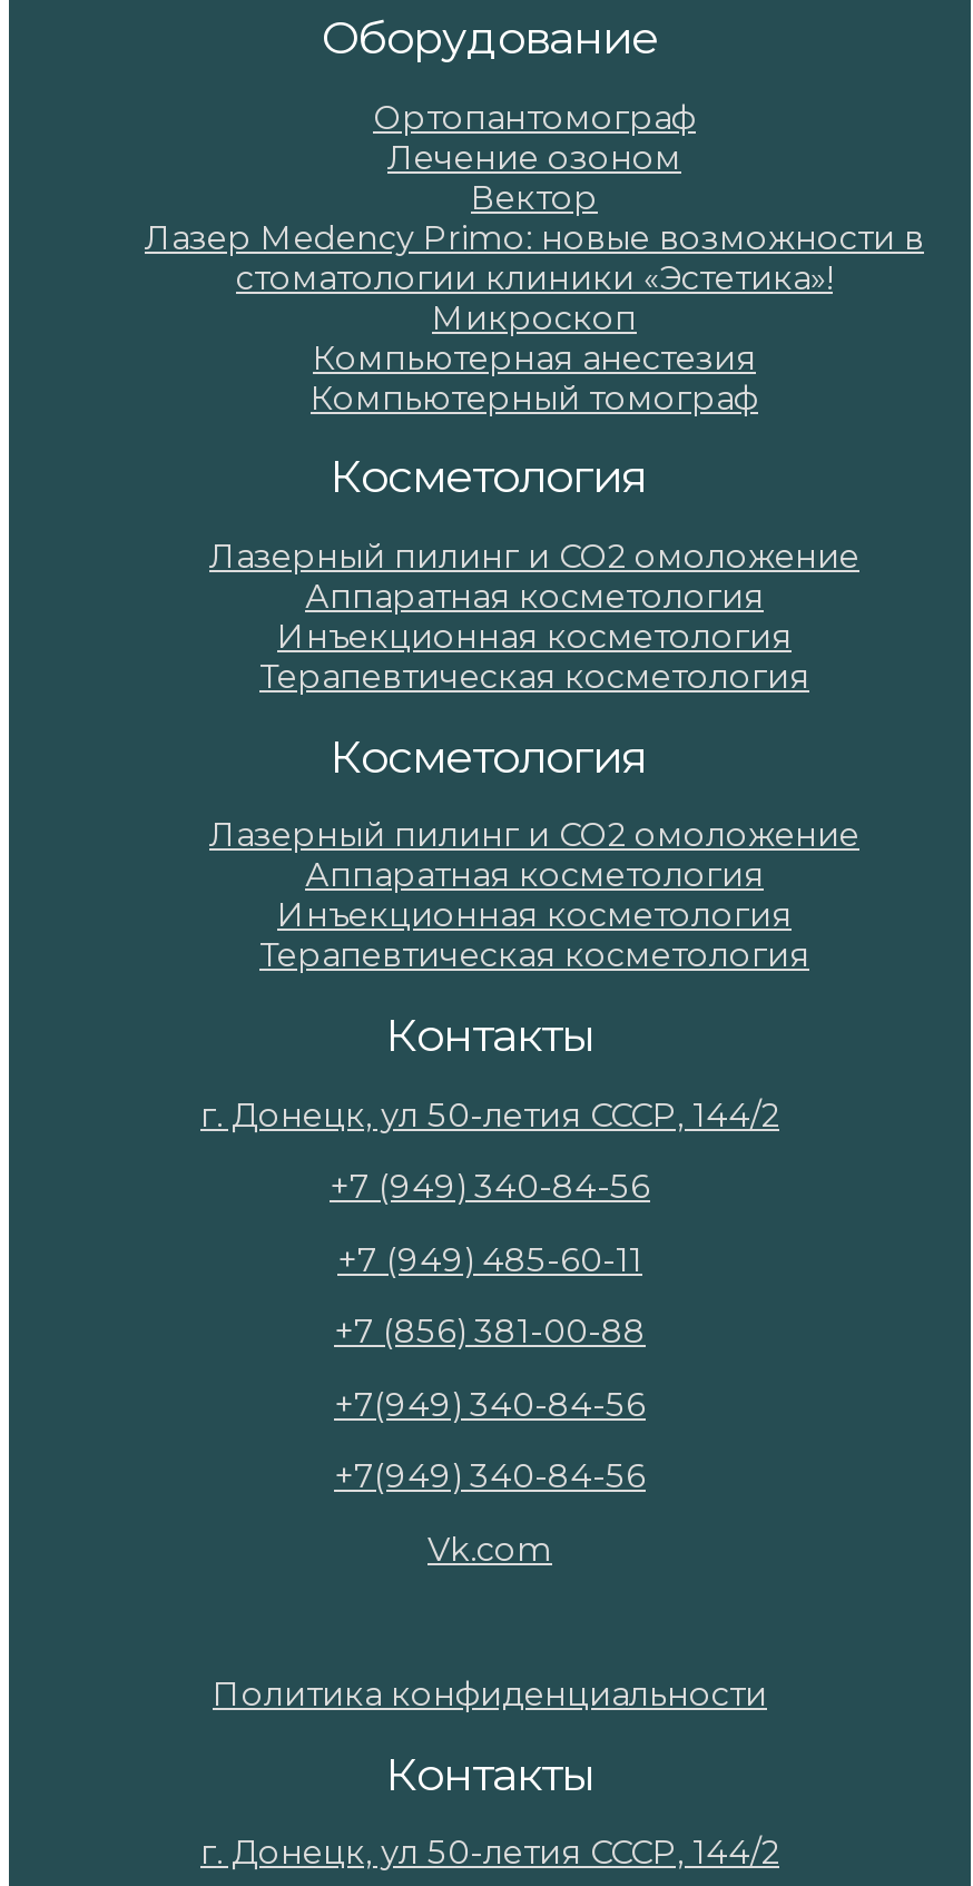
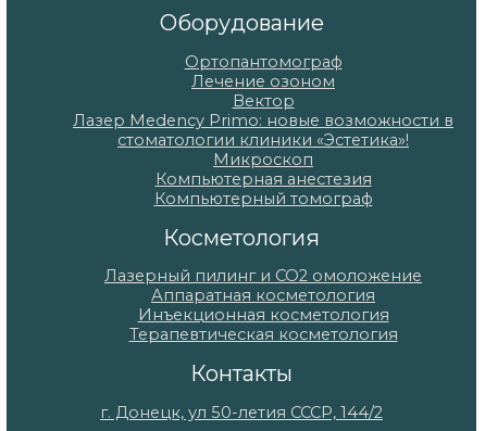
[200,729,859,1570] Косметология | Лазерный пилинг и СО2 омоложение | Аппаратная косметология | Инъекционная косметология | Терапевтическая косметология | Контакты | г. Донецк, ул 50-летия СССР, 144/2 | +7 (949) 340-84-56 | +7 (949) 485-60-11 | +7 (856) 381-00-88 | +7(949) 340-84-56 | +7(949) 340-84-56 | Vk.com -> none
[213,1675,767,1715] Политика конфиденциальности -> none

